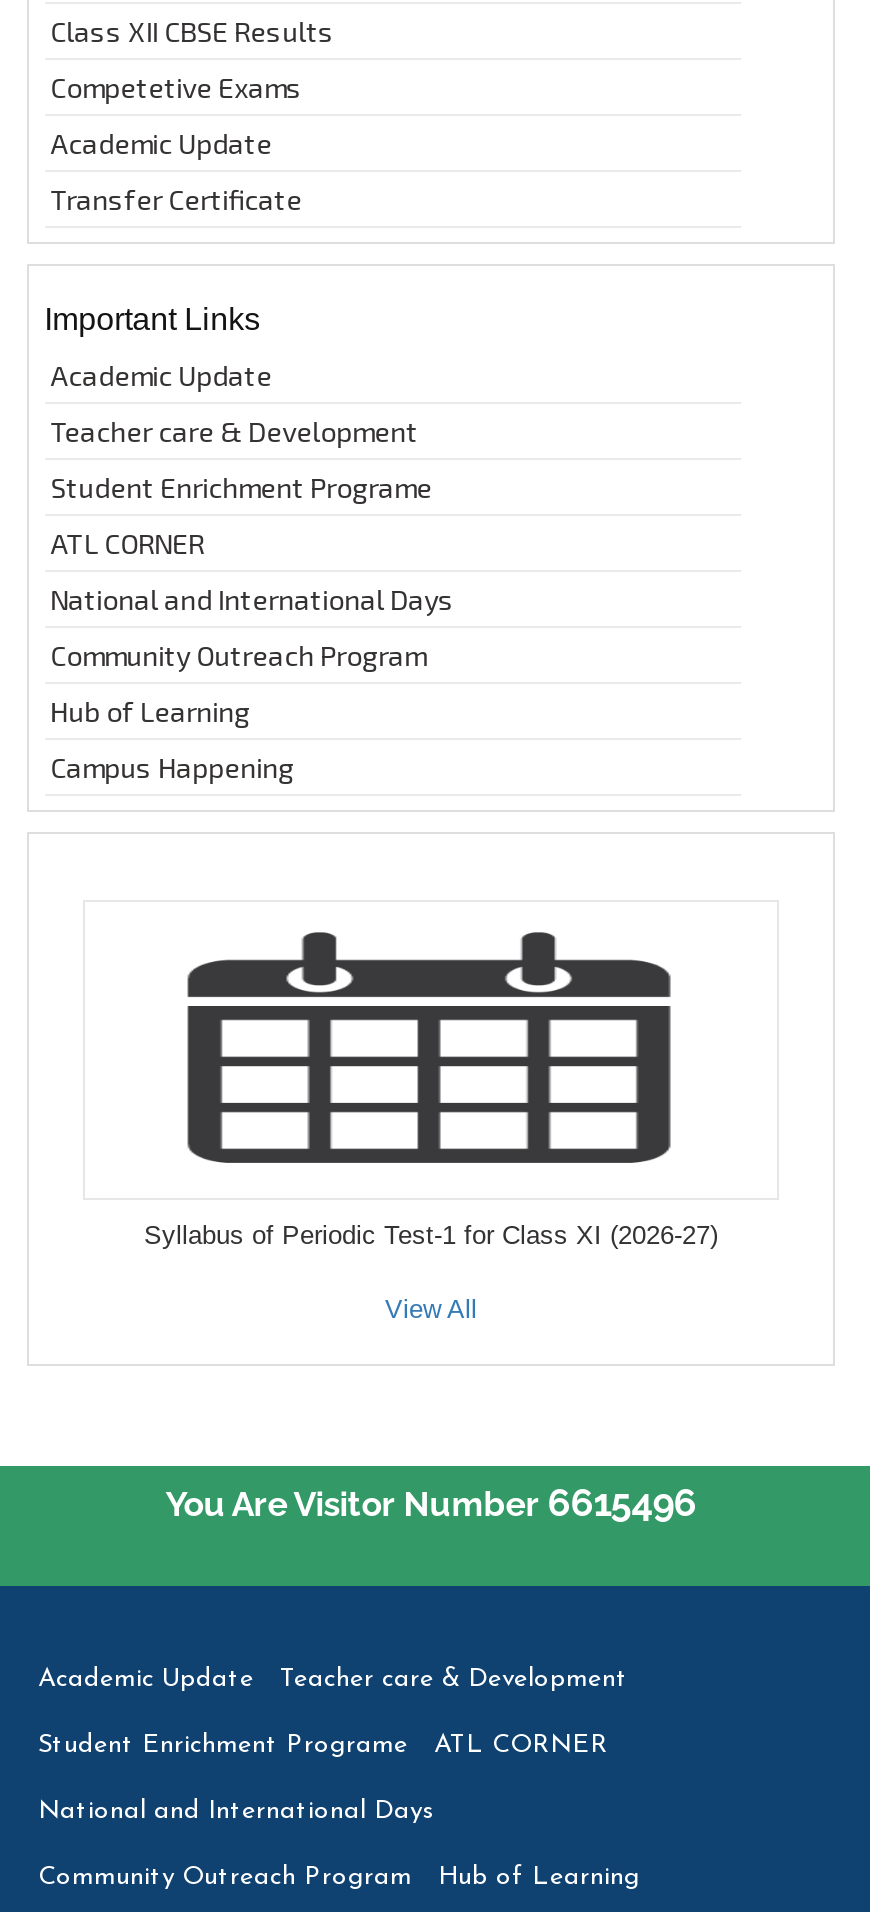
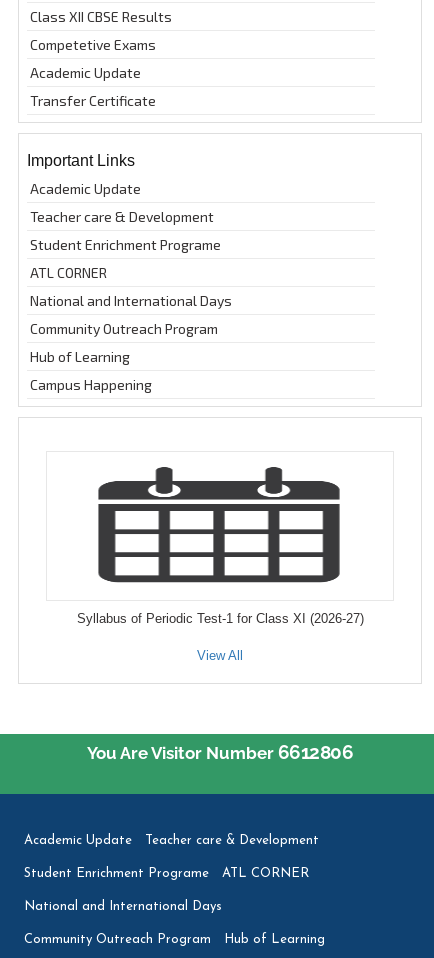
[165,1480,697,1524] You Are Visitor Number 6615496 -> [87,741,353,763] You Are Visitor Number 6612806

